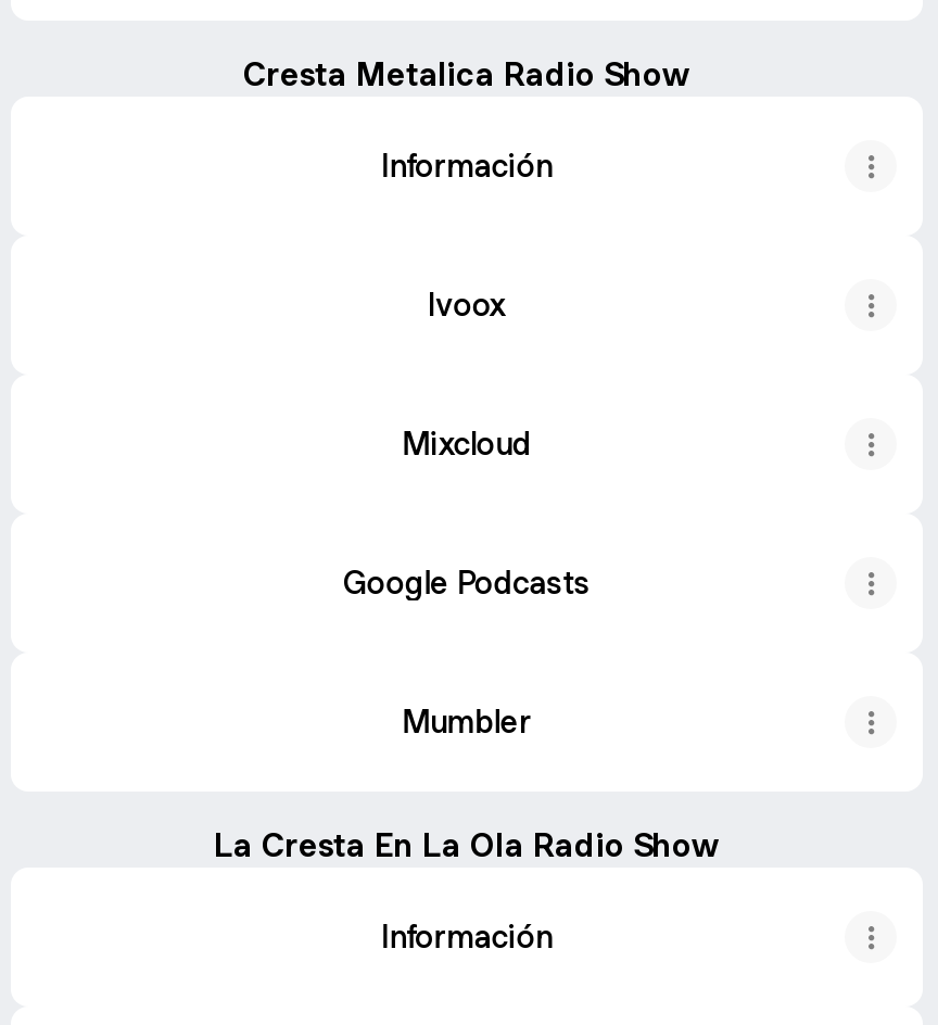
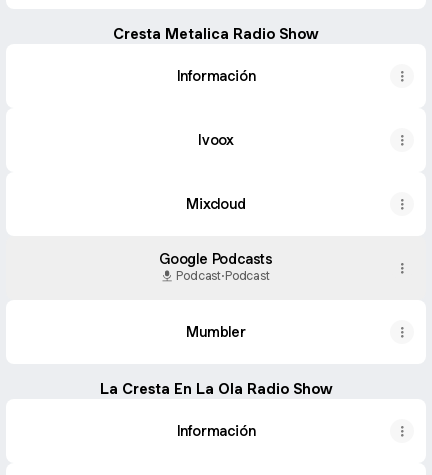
none -> [176,267,269,284] Podcast·Podcast

